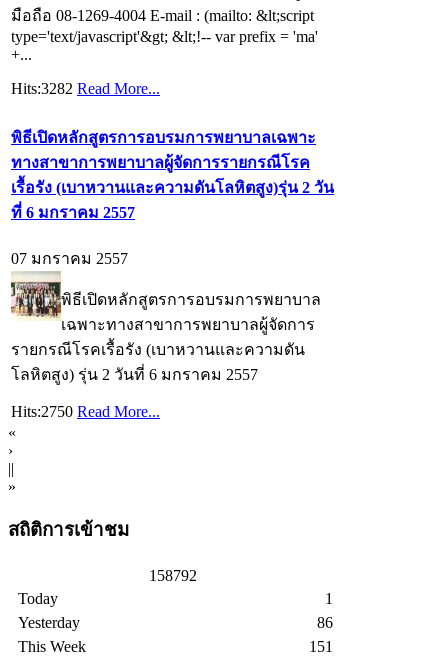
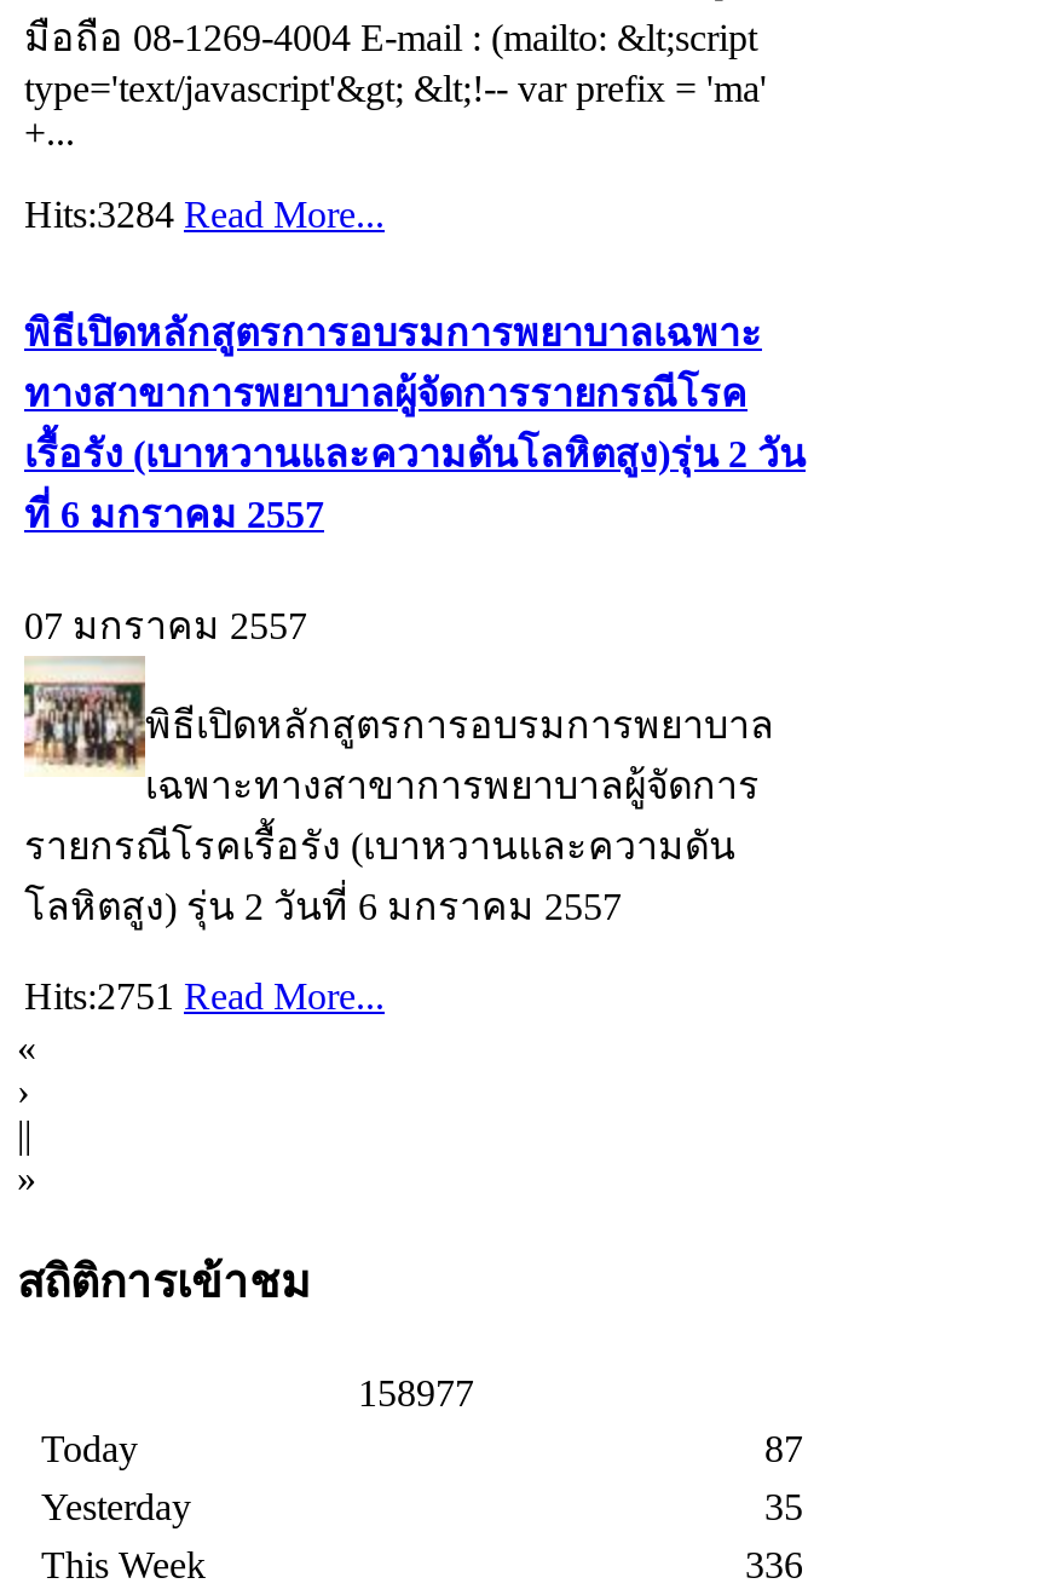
[11,79,160,96] Hits:3282 Read More... -> [24,192,385,234] Hits:3284 Read More...
[11,403,160,420] Hits:2750 Read More... -> [24,975,385,1017] Hits:2751 Read More...
[149,567,197,584] 158792 -> [358,1374,474,1415] 158977
[325,590,333,607] 1 -> [764,1429,803,1470] 87
[317,614,333,631] 86 -> [764,1487,803,1528] 35
[309,638,333,655] 151 -> [745,1545,803,1587] 336

